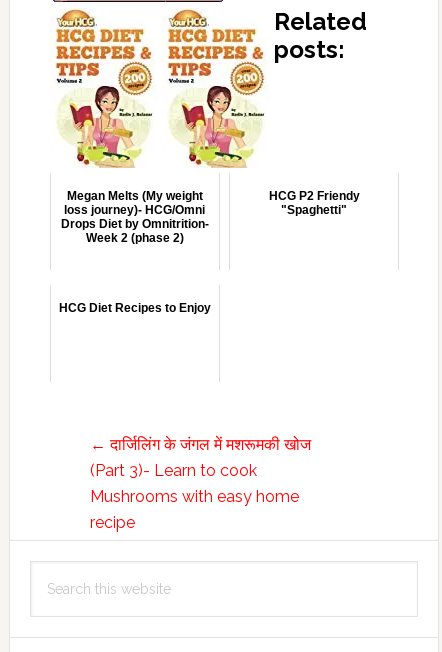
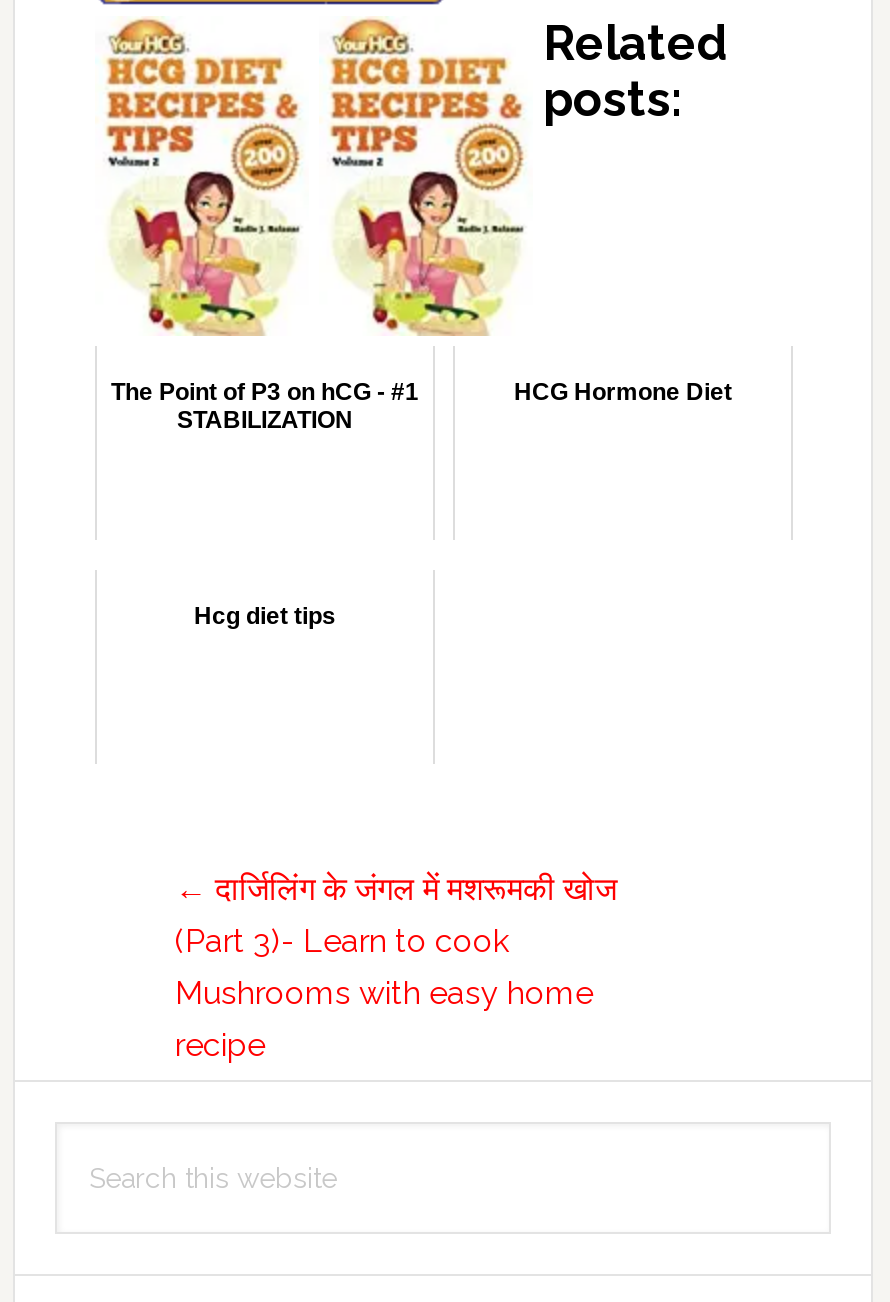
[61,189,209,245] Megan Melts (My weight | loss journey)- HCG/Omni | Drops Diet by Omnitrition- | Week 2 (phase 2) -> [111,378,419,434] The Point of P3 on hCG - #1 | STABILIZATION
[268,189,359,217] HCG P2 Friendy | "Spaghetti" -> [514,378,732,406] HCG Hormone Diet
[59,301,211,315] HCG Diet Recipes to Enjoy -> [194,602,336,630] Hcg diet tips

